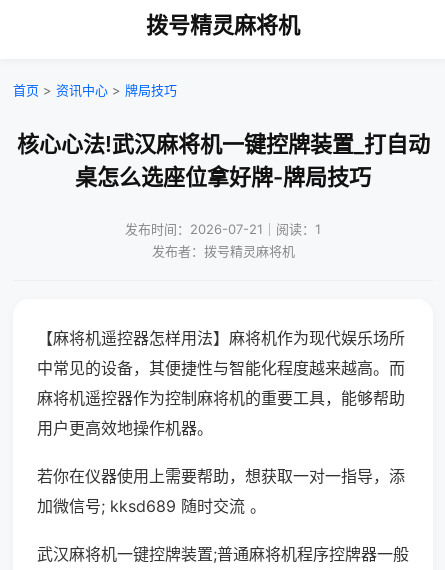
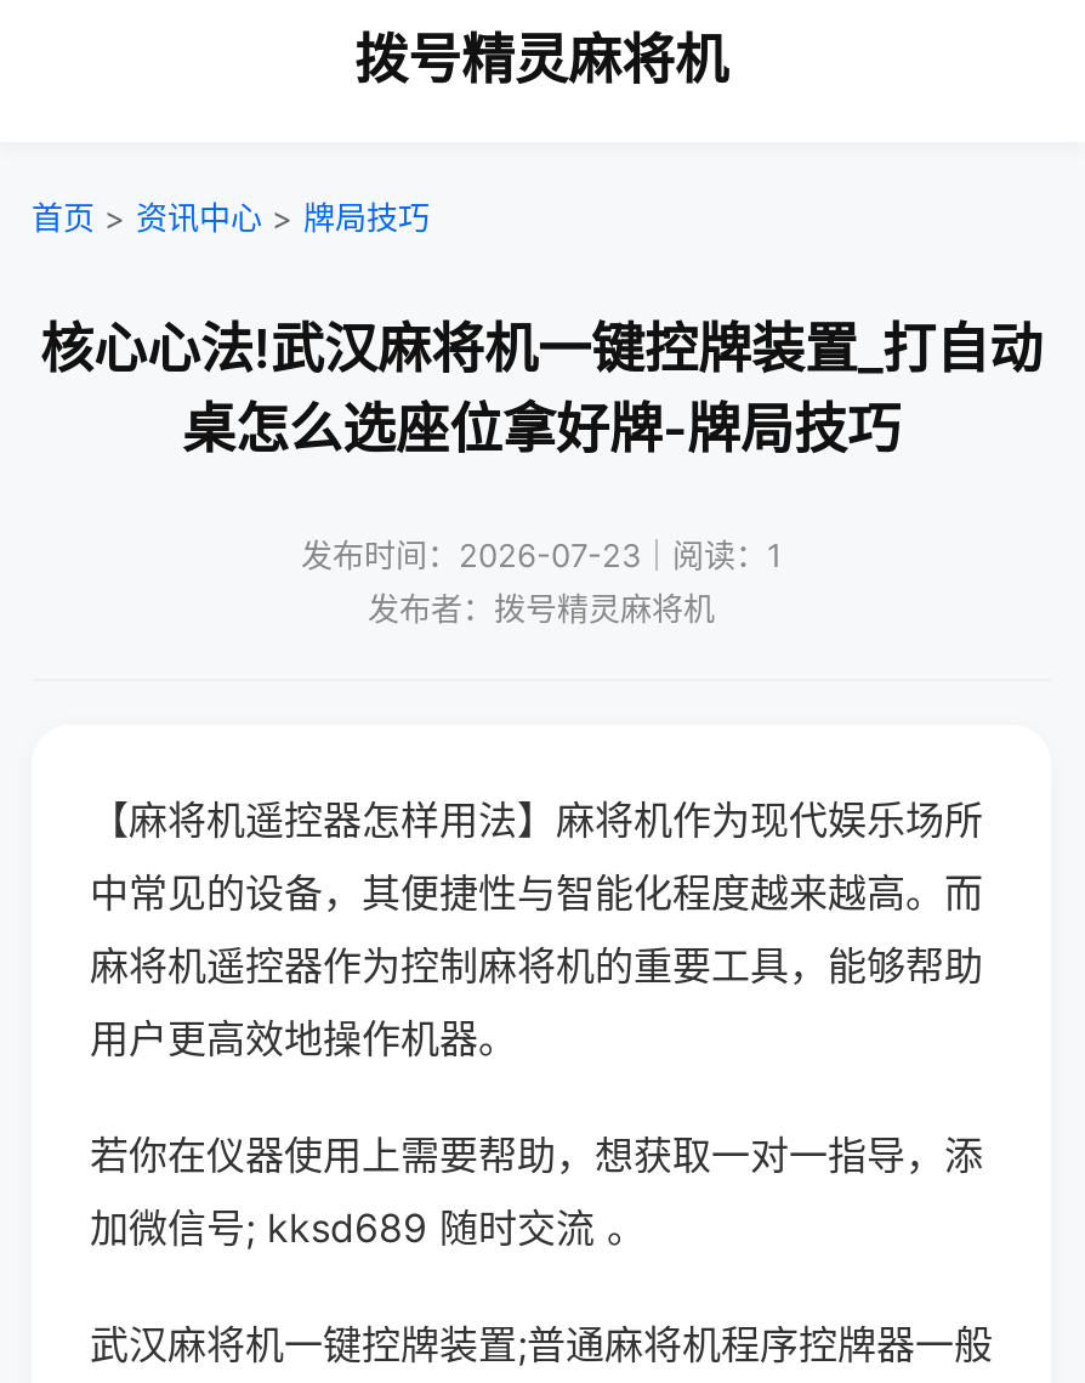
[125,221,321,237] 发布时间：2026-07-21｜阅读：1 -> [301,535,782,574] 发布时间：2026-07-23｜阅读：1

